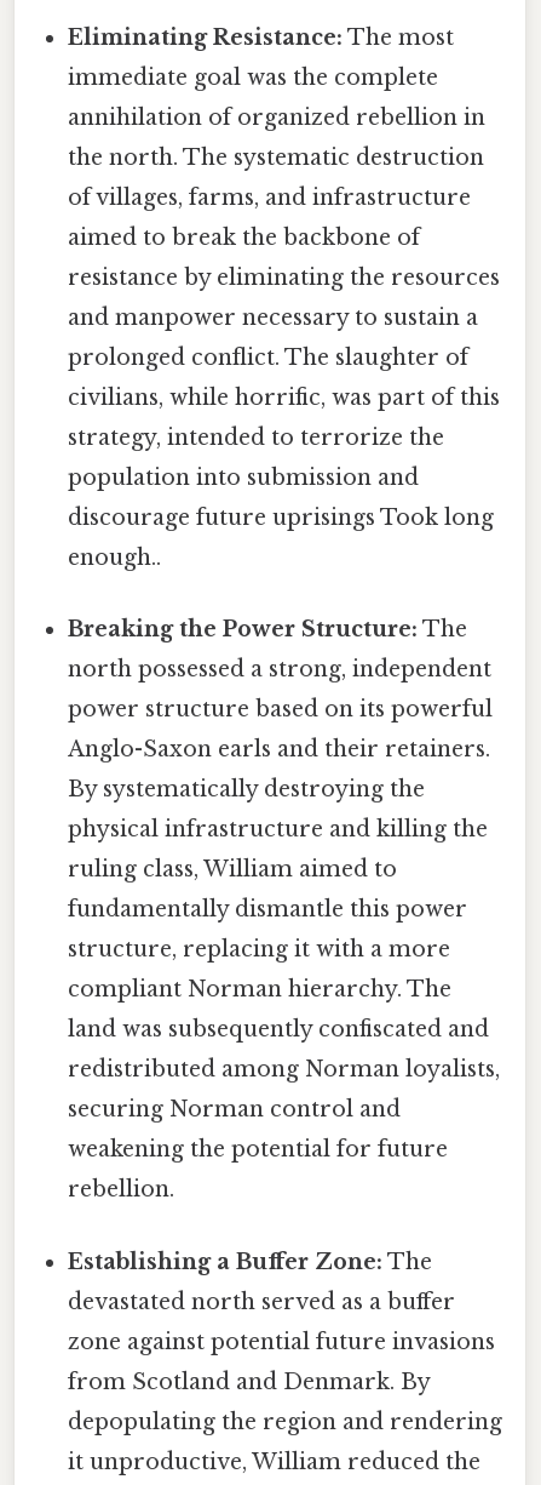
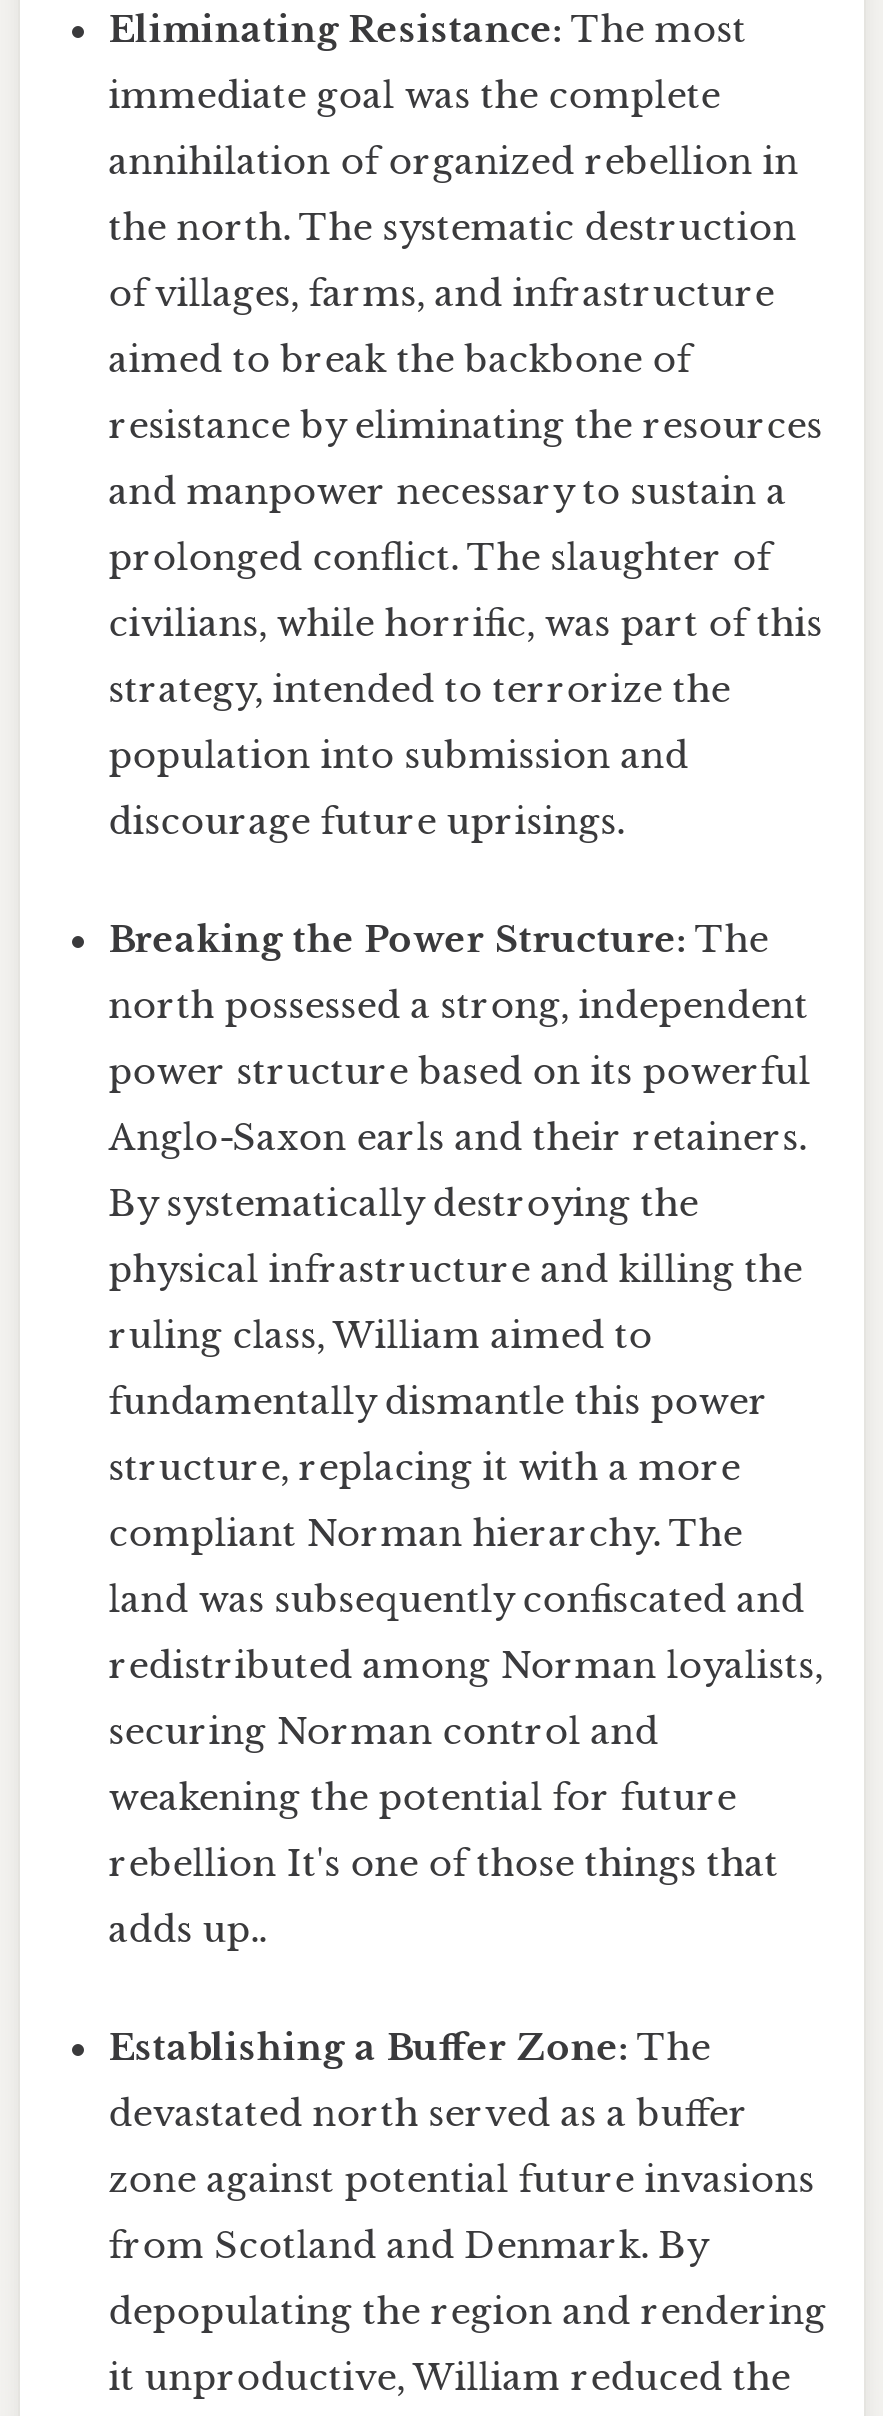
[68,504,494,571] discourage future uprisings Took long | enough.. -> [108,800,624,844] discourage future uprisings.
moved [68,616,500,1163] -> [108,919,822,1821]: Breaking the Power Structure: The | north possessed a strong, independent | power structure based on its powerful | ... | securing Norman control and | weakening the potential for future
[68,1176,175,1203] rebellion. -> [108,1843,778,1953] rebellion It's one of those things that | adds up..

